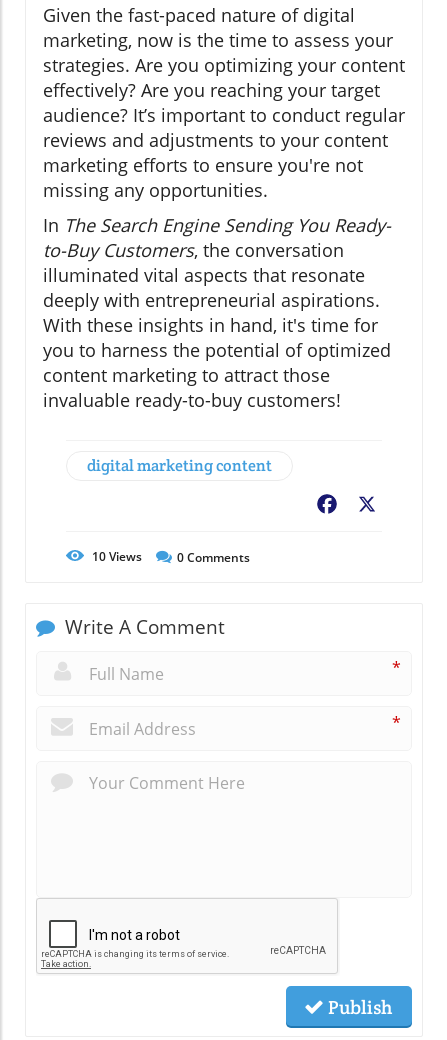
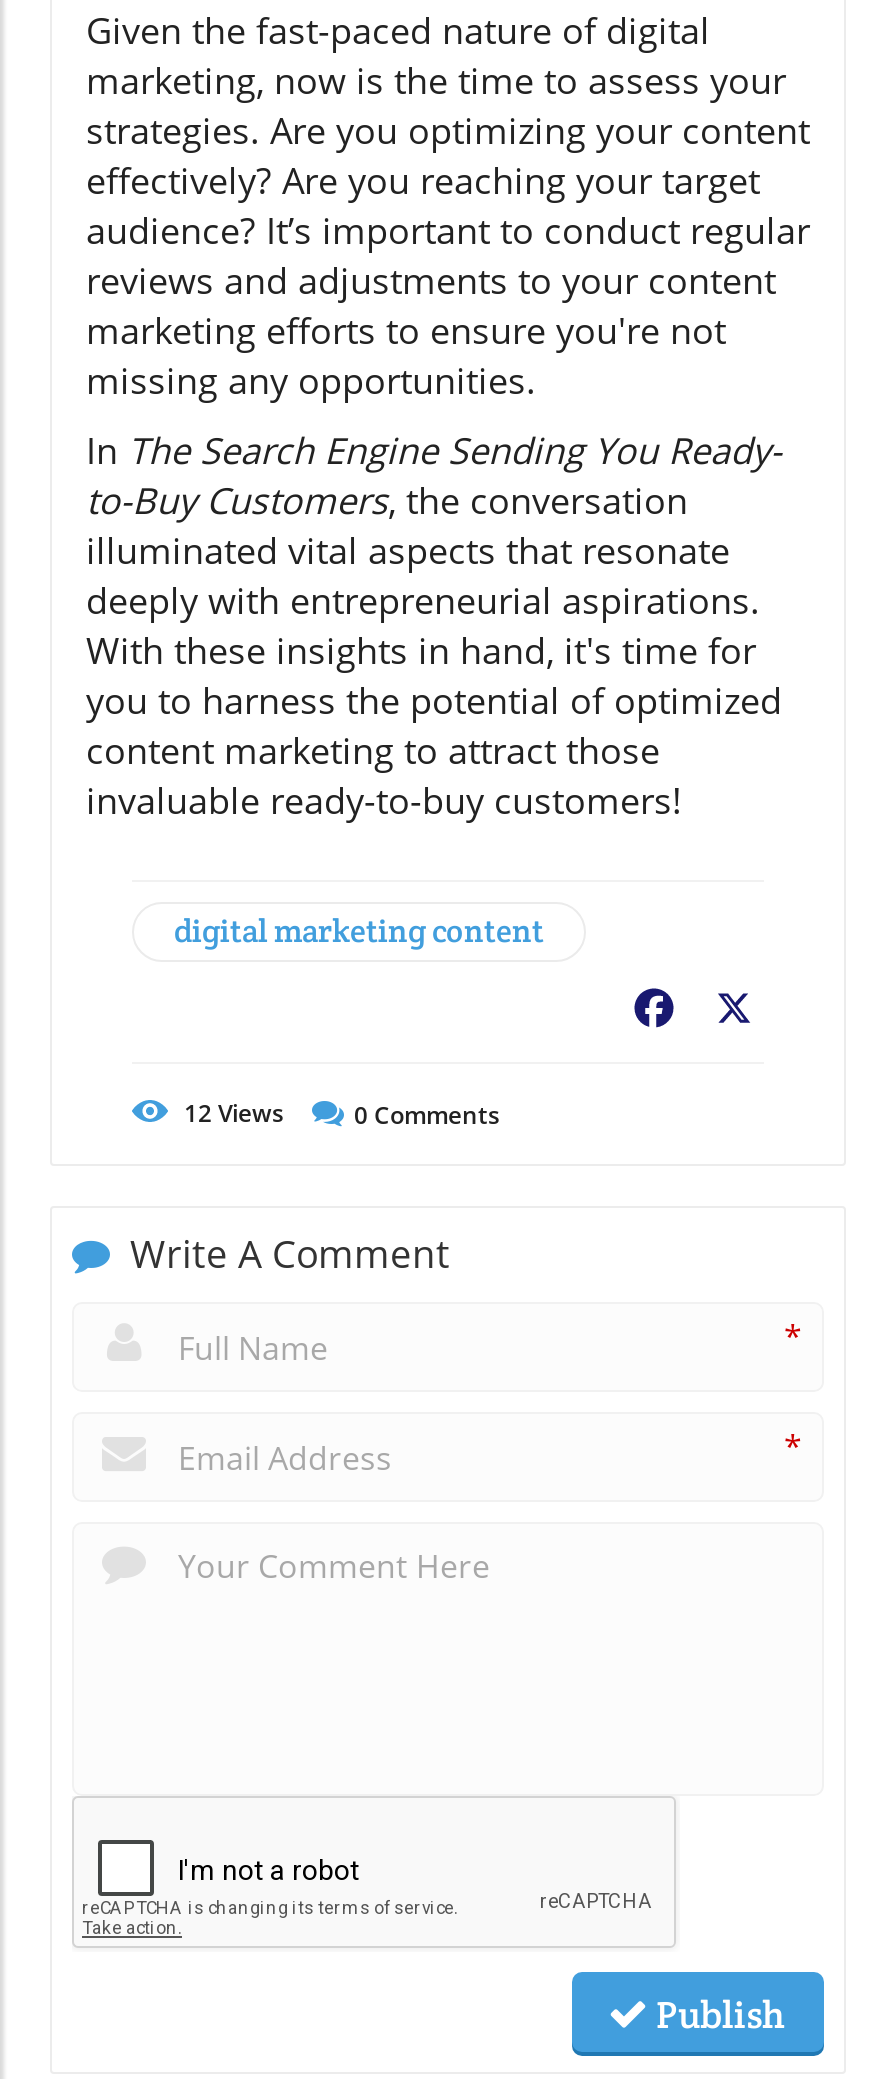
[92,548,142,565] 10 Views -> [184,1096,284,1130] 12 Views

